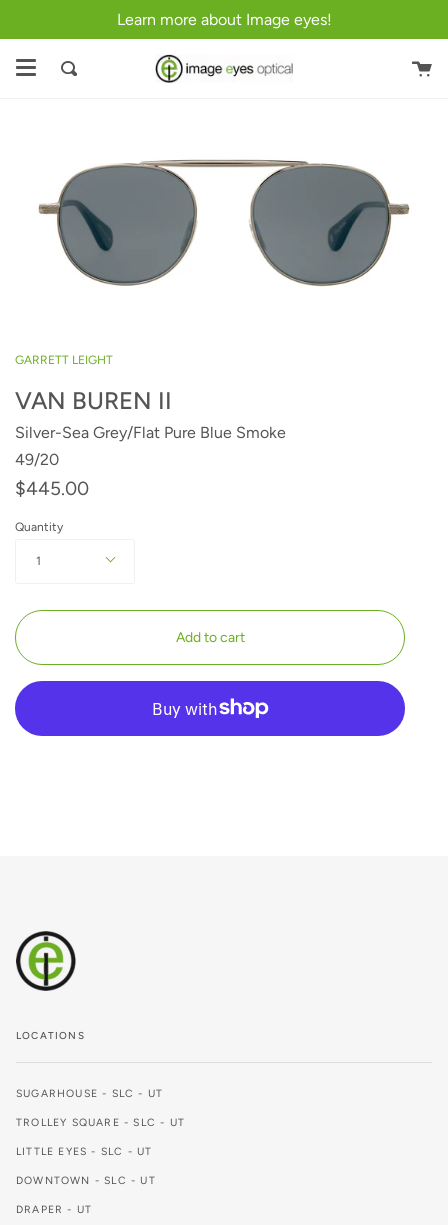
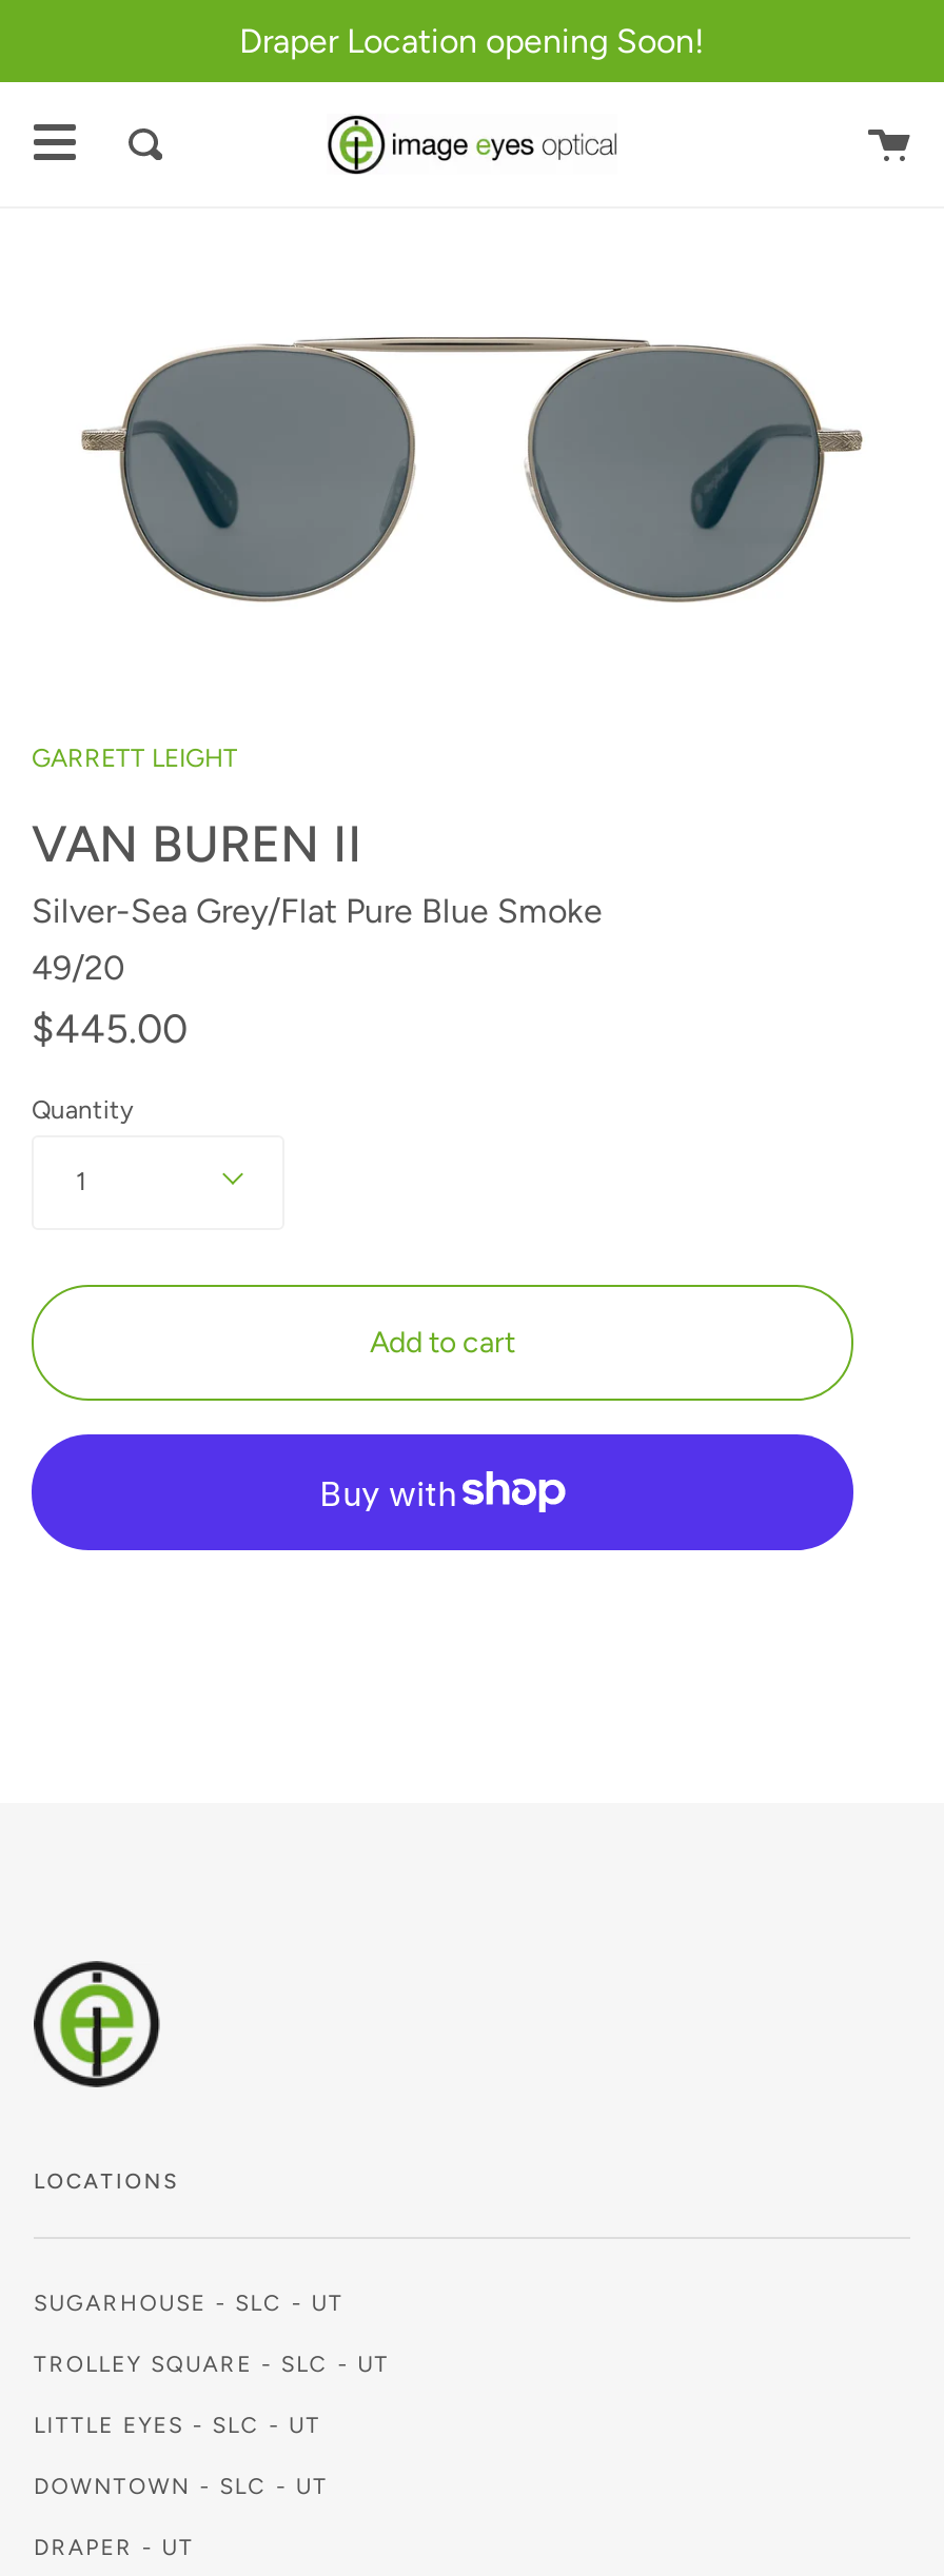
[116,10,331,29] Learn more about Image eyes! -> [239,21,705,61] Draper Location opening Soon!

